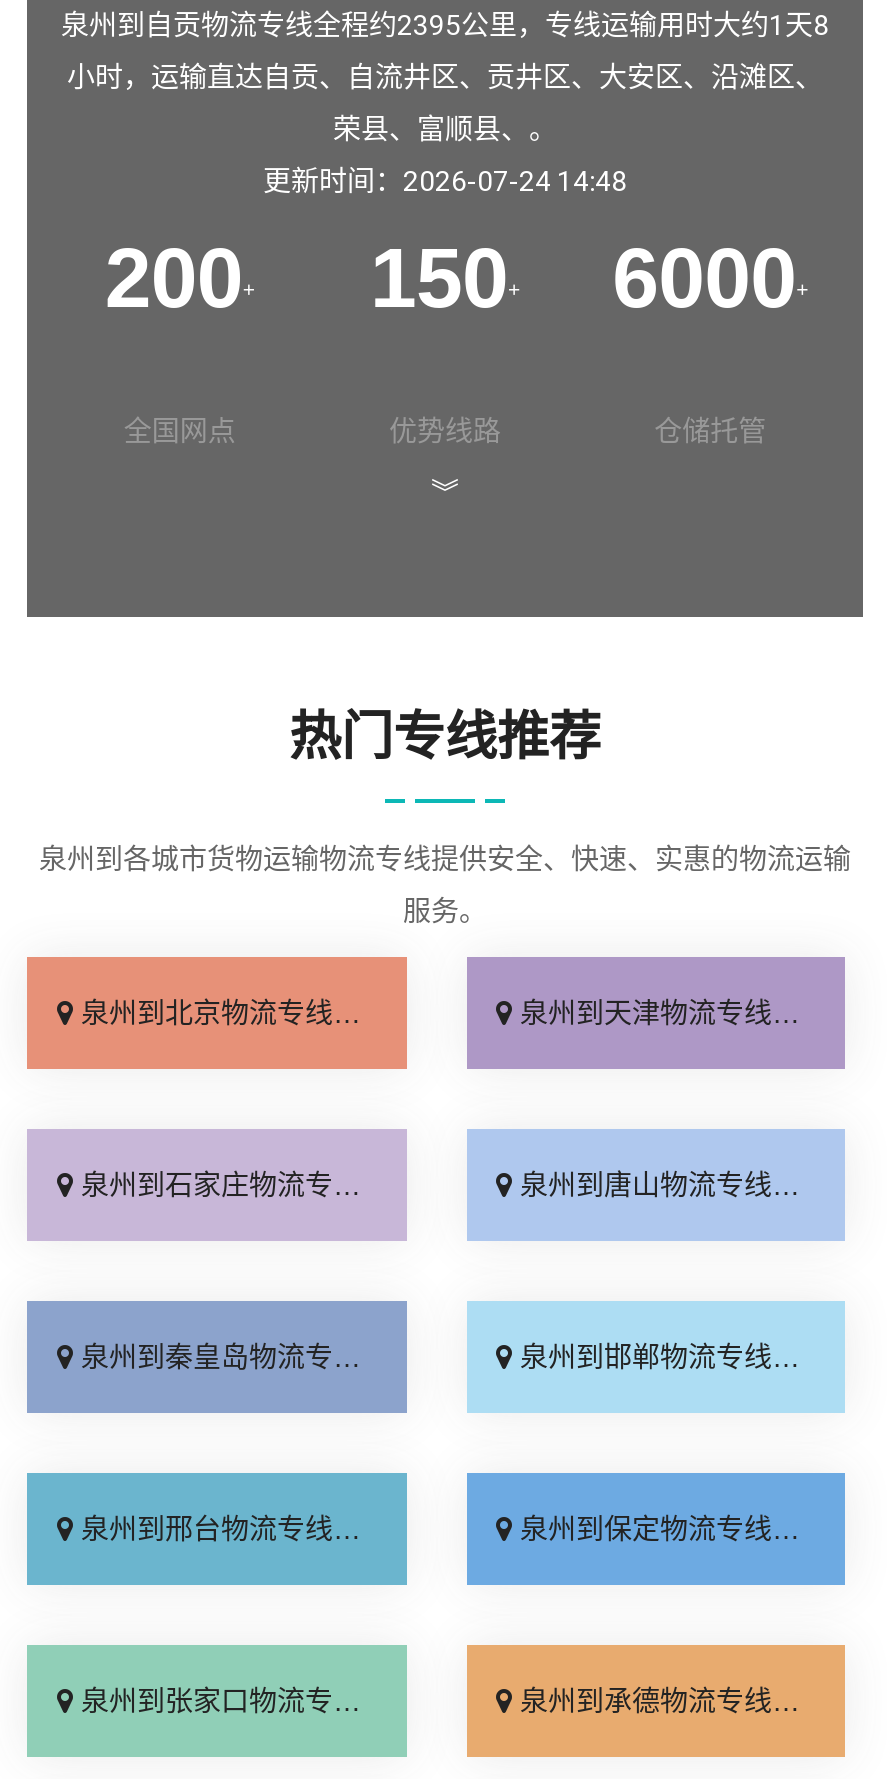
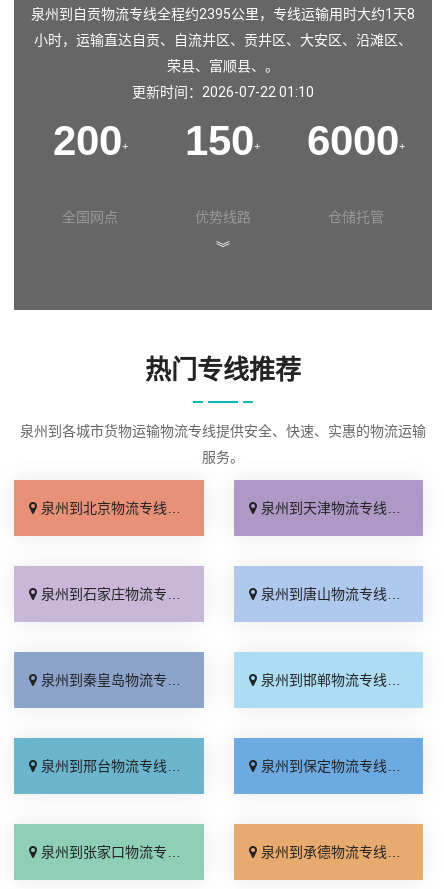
[263,166,627,198] 更新时间：2026-07-24 14:48 -> [132,84,314,100] 更新时间：2026-07-22 01:10

